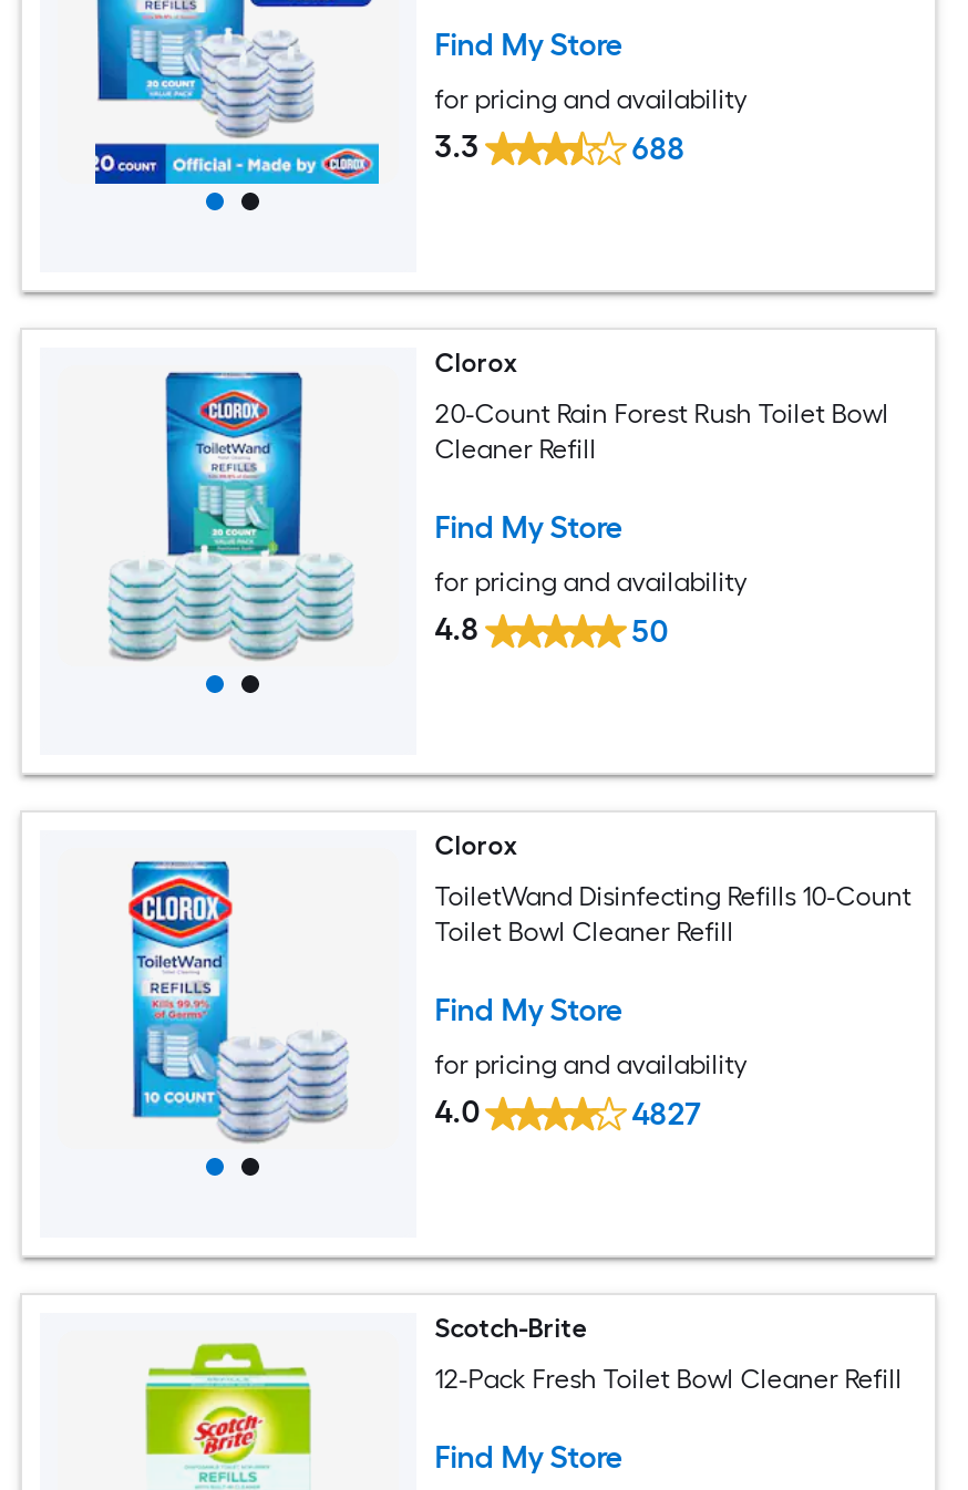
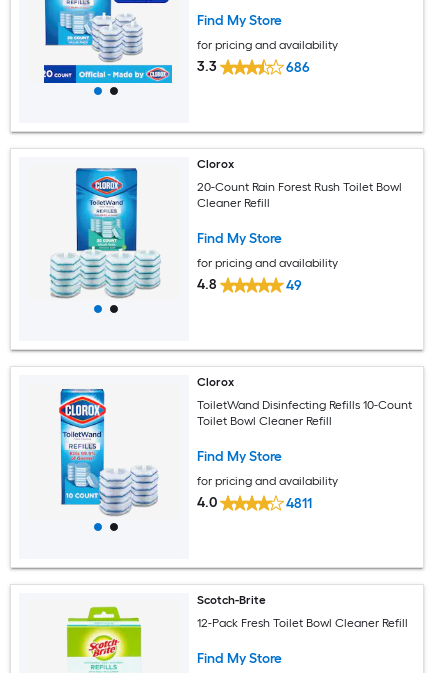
[632,132,685,169] 688 -> [286,59,310,76] 686
[632,614,667,652] 50 -> [286,277,302,294] 49
[632,1097,700,1134] 4827 -> [286,495,312,512] 4811

